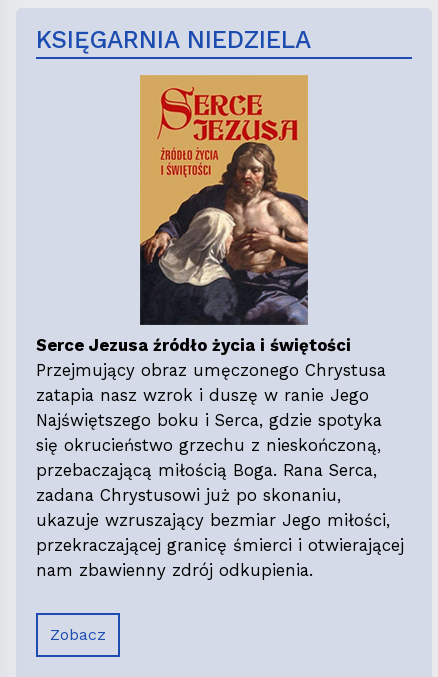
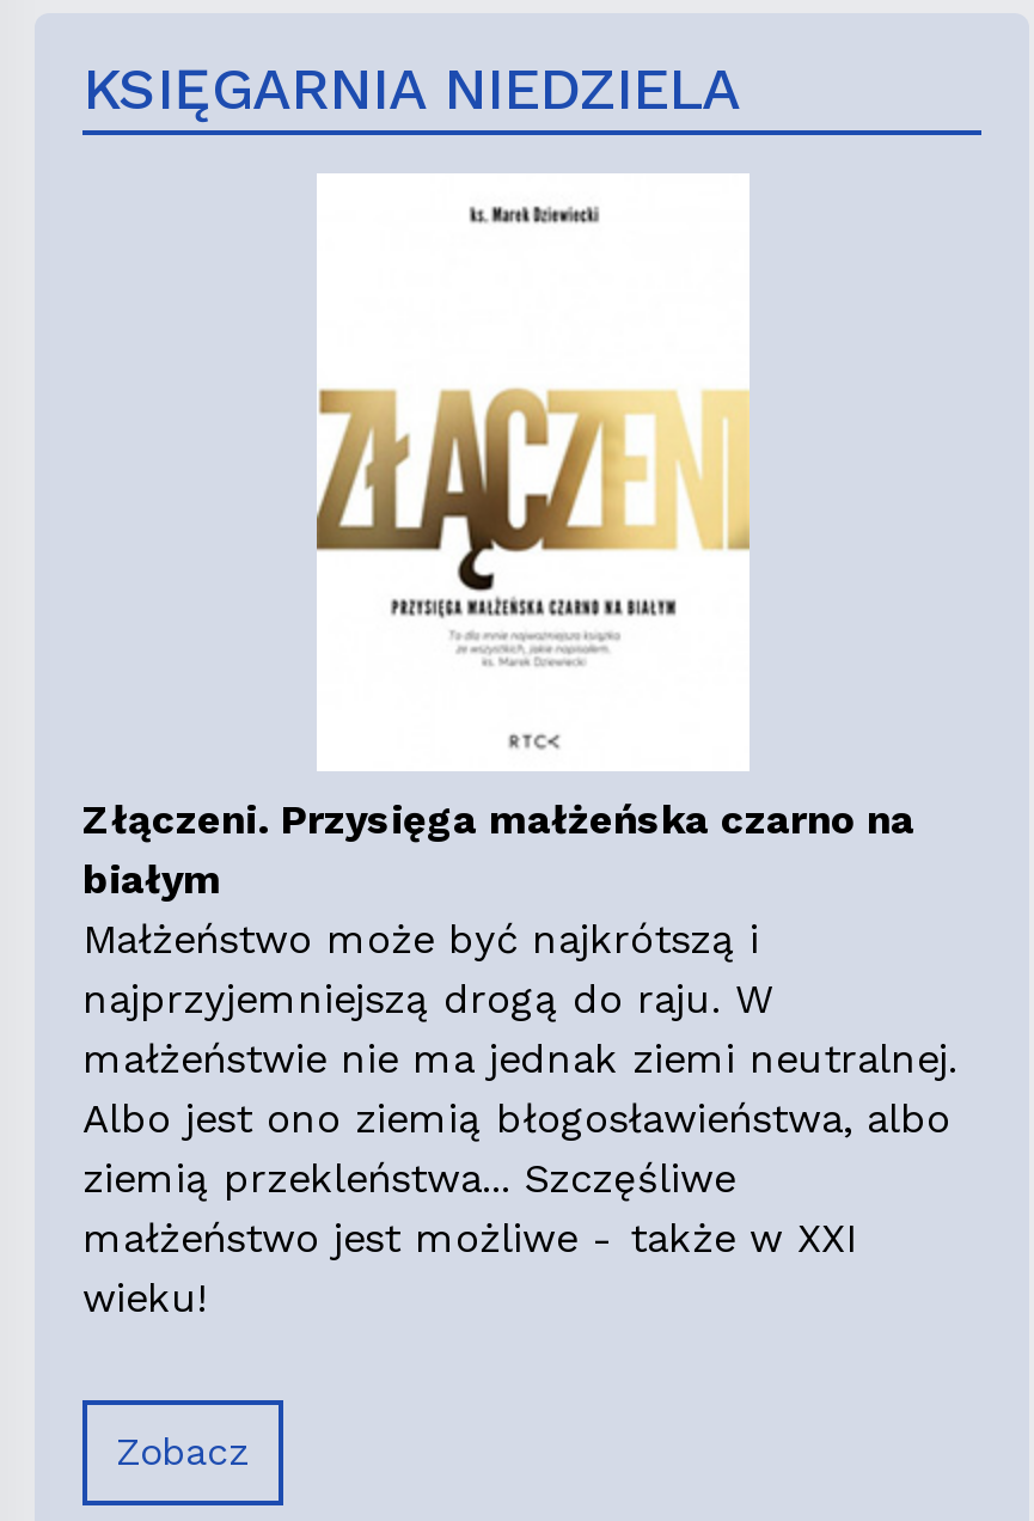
[36,74,404,580] [image] | Serce Jezusa źródło życia i świętości | Przejmujący obraz umęczonego Chrystusa | zatapia nasz wzrok i duszę w ranie Jego | Najświętszego boku i Serca, gdzie spotyka | się okrucieństwo grzechu z nieskończoną, | przebaczającą miłością Boga. Rana Serca, | zadana Chrystusowi już po skonaniu, | ukazuje wzruszający bezmiar Jego miłości, | przekraczającej granicę śmierci i otwierającej | nam zbawienny zdrój odkupienia. -> [82,173,957,1321] [image] | Złączeni. Przysięga małżeńska czarno na | białym | Małżeństwo może być najkrótszą i | najprzyjemniejszą drogą do raju. W | małżeństwie nie ma jednak ziemi neutralnej. | Albo jest ono ziemią błogosławieństwa, albo | ziemią przekleństwa... Szczęśliwe | małżeństwo jest możliwe - także w XXI | wieku!

